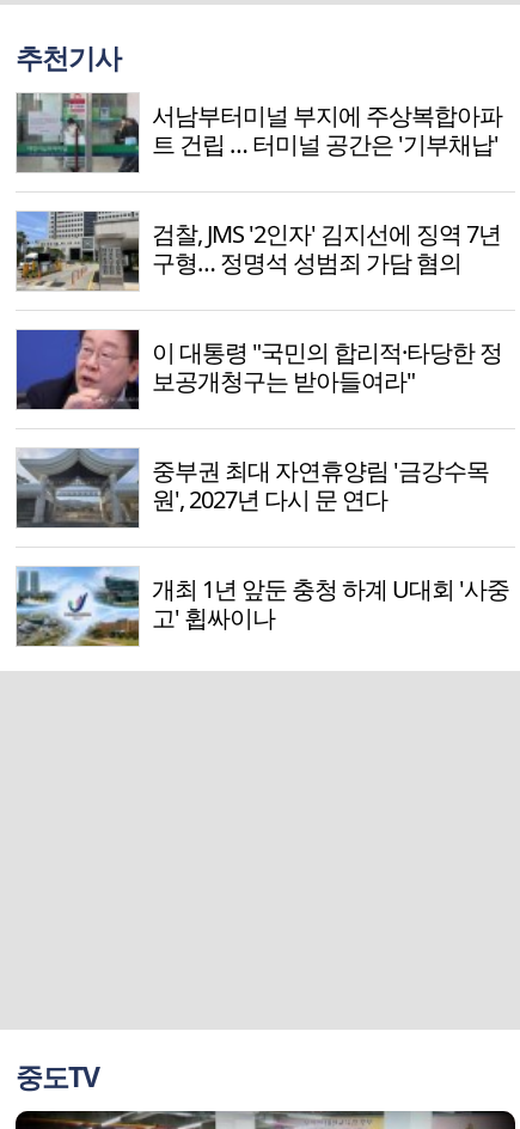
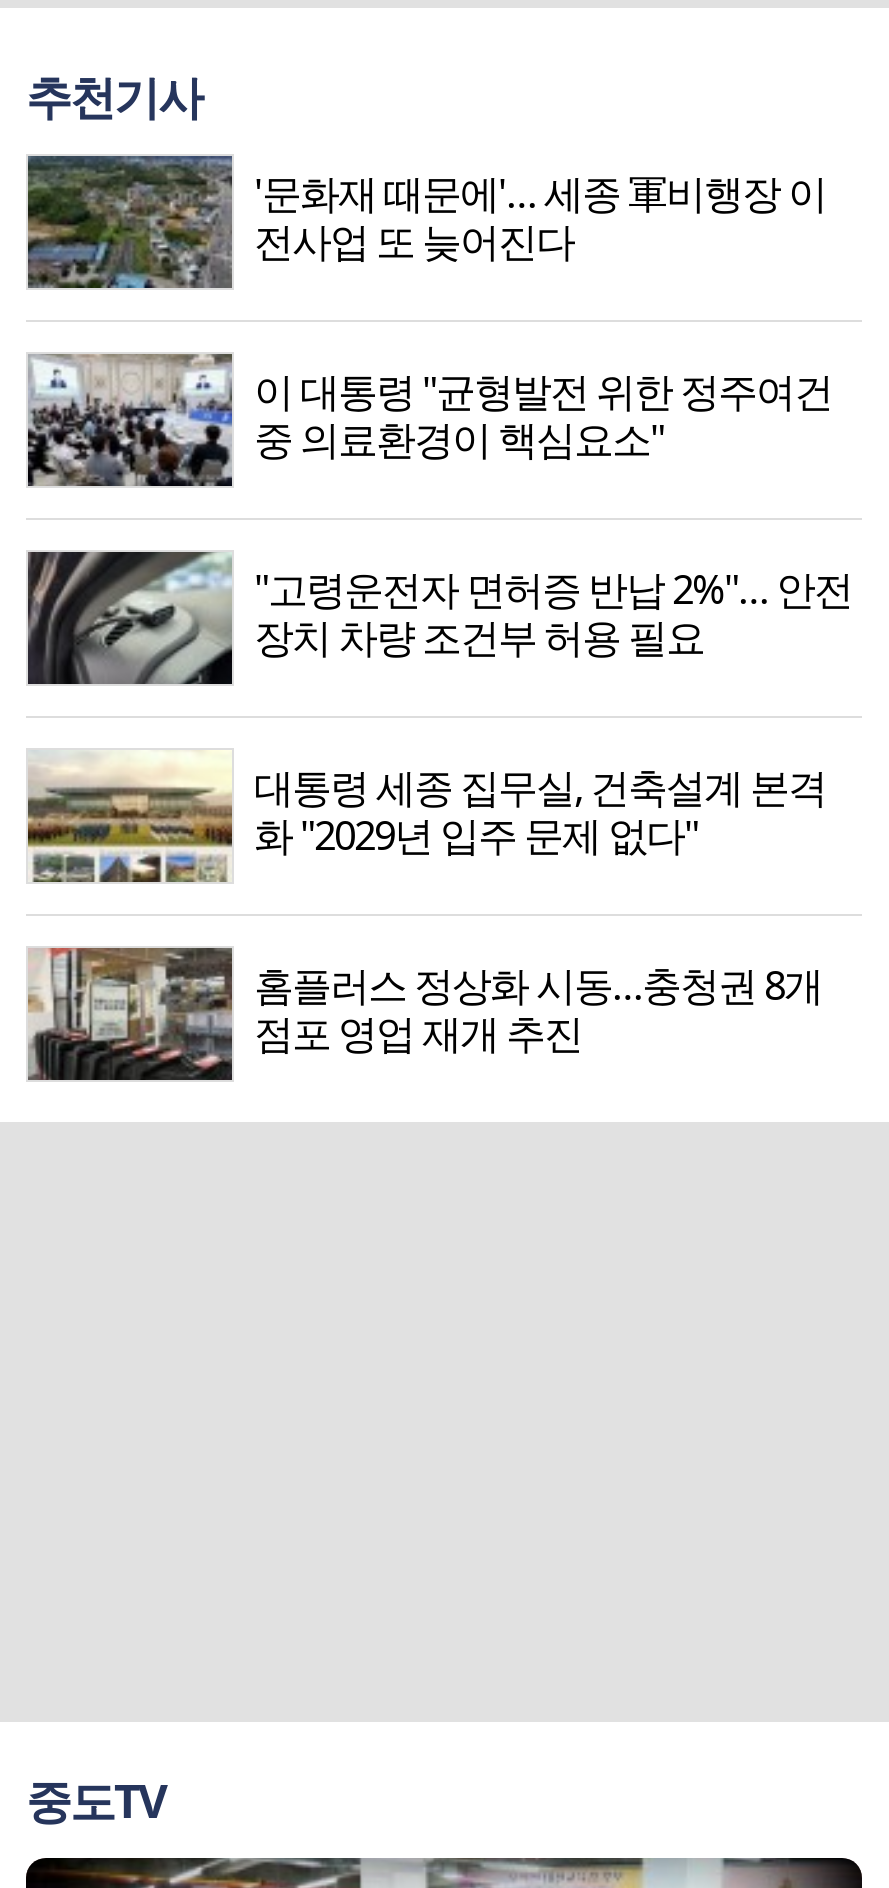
[17,92,502,173] [image] | 서남부터미널 부지에 주상복합아파 | 트 건립 … 터미널 공간은 '기부채납' -> [28,154,826,290] [image] | '문화재 때문에'… 세종 軍비행장 이 | 전사업 또 늦어진다
[17,210,501,292] [image] | 검찰, JMS '2인자' 김지선에 징역 7년 | 구형… 정명석 성범죄 가담 혐의 -> [26,352,832,488] [image] | 이 대통령 "균형발전 위한 정주여건 | 중 의료환경이 핵심요소"
[16,329,502,410] [image] | 이 대통령 "국민의 합리적·타당한 정 | 보공개청구는 받아들여라" -> [26,550,852,686] [image] | "고령운전자 면허증 반납 2%"… 안전 | 장치 차량 조건부 허용 필요
[16,447,489,527] [image] | 중부권 최대 자연휴양림 '금강수목 | 원', 2027년 다시 문 연다 -> [26,750,826,884] [image] | 대통령 세종 집무실, 건축설계 본격 | 화 "2029년 입주 문제 없다"
[16,566,509,647] [image] | 개최 1년 앞둔 충청 하계 U대회 '사중 | 고' 휩싸이나 -> [26,946,822,1082] [image] | 홈플러스 정상화 시동…충청권 8개 | 점포 영업 재개 추진

